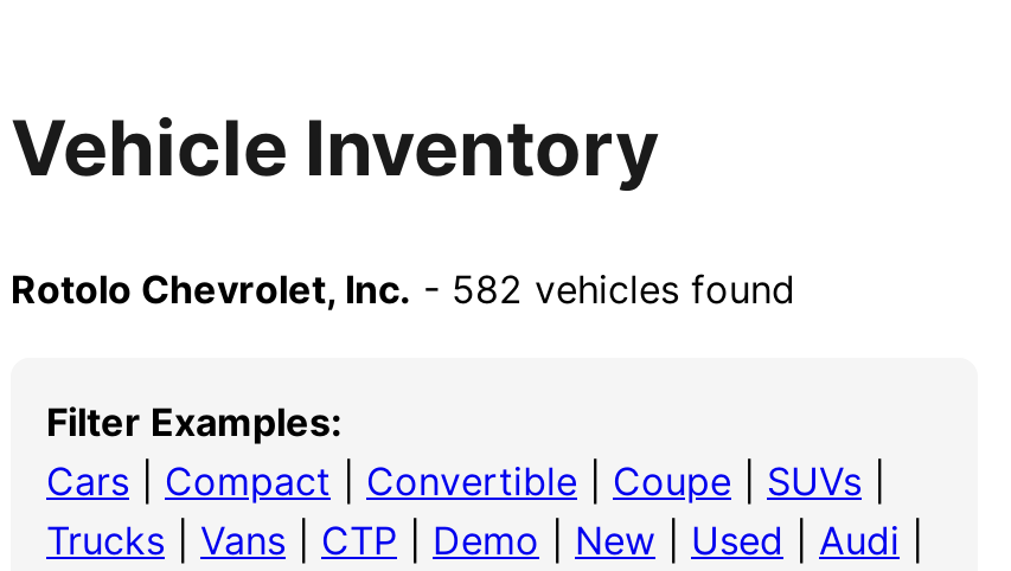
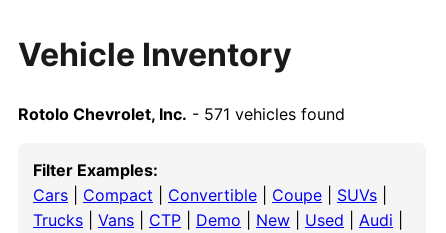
[11,265,795,313] Rotolo Chevrolet, Inc. - 582 vehicles found -> [18,104,345,124] Rotolo Chevrolet, Inc. - 571 vehicles found

